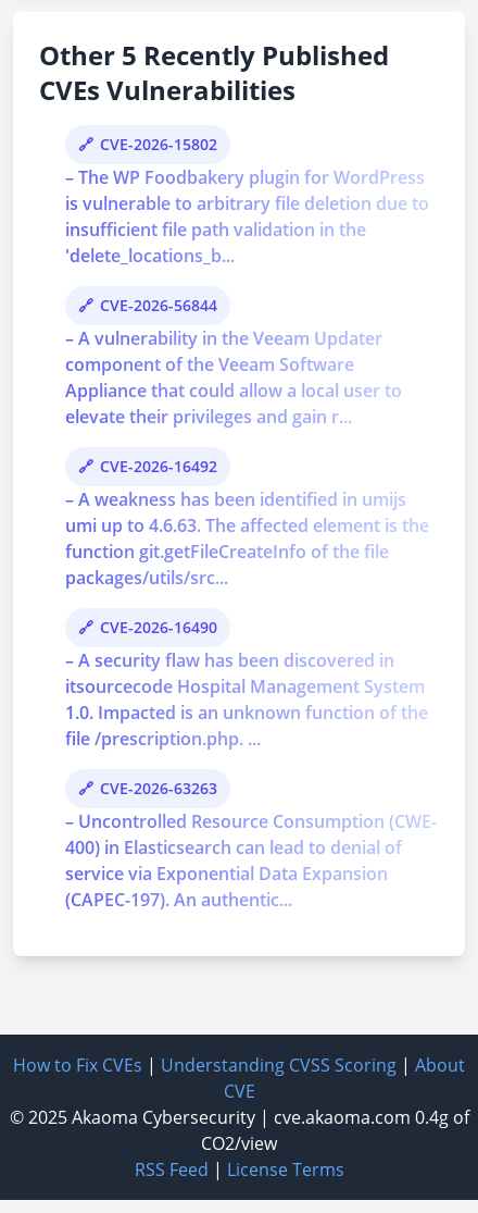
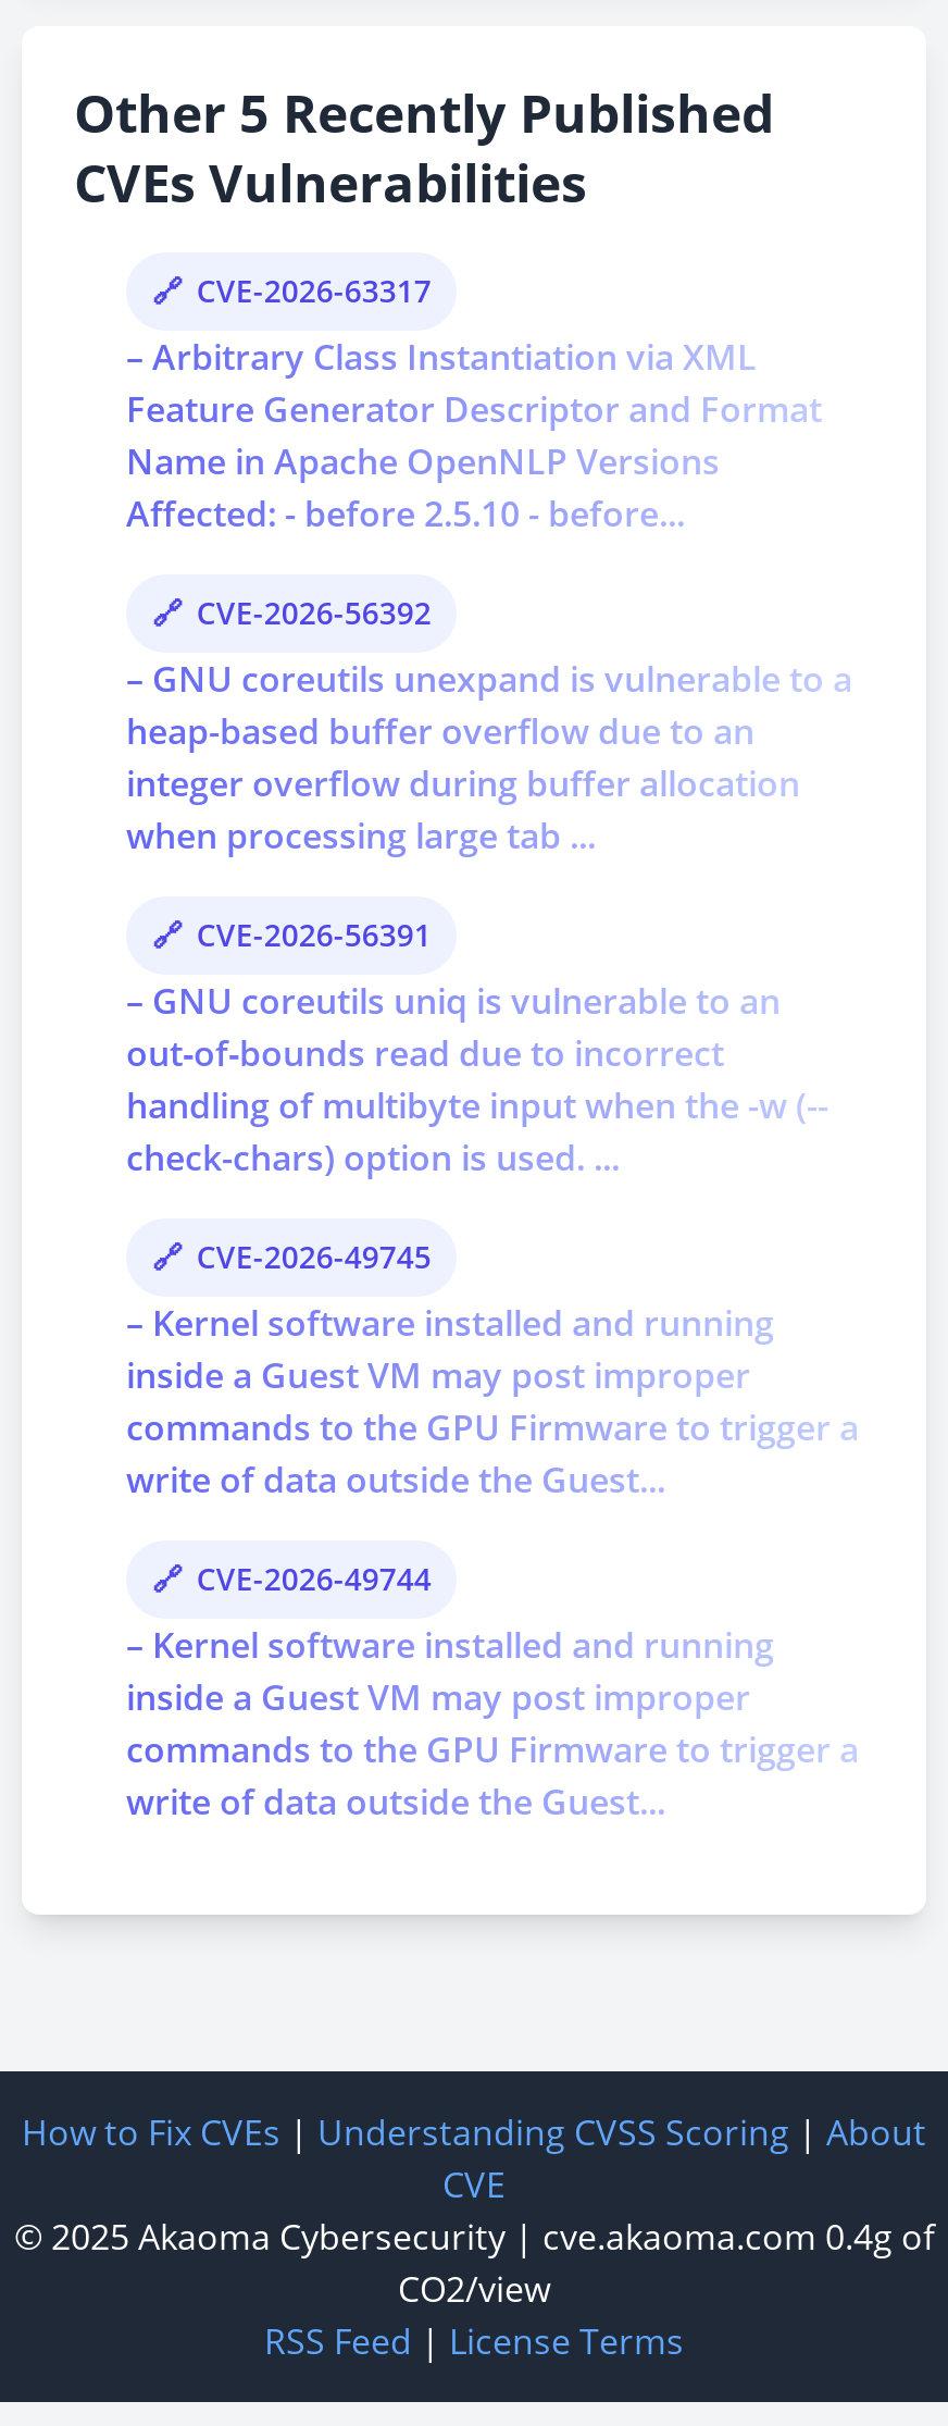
[100,134,218,154] CVE-2026-15802 -> [197,270,431,311] CVE-2026-63317
[65,165,429,268] – The WP Foodbakery plugin for WordPress | is vulnerable to arbitrary file deletion due to | insufficient file path validation in the | 'delete_locations_b... -> [126,333,822,537] – Arbitrary Class Instantiation via XML | Feature Generator Descriptor and Format | Name in Apache OpenNLP Versions | Affected: - before 2.5.10 - before...
[100,295,218,315] CVE-2026-56844 -> [197,592,431,633] CVE-2026-56392
[65,326,402,429] – A vulnerability in the Veeam Updater | component of the Veeam Software | Appliance that could allow a local user to | elevate their privileges and gain r... -> [126,655,852,859] – GNU coreutils unexpand is vulnerable to a | heap-based buffer overflow due to an | integer overflow during buffer allocation | when processing large tab ...
[100,456,218,476] CVE-2026-16492 -> [197,914,431,955] CVE-2026-56391
[65,487,429,590] – A weakness has been identified in umijs | umi up to 4.6.63. The affected element is the | function git.getFileCreateInfo of the file | packages/utils/src... -> [126,977,828,1181] – GNU coreutils uniq is vulnerable to an | out‑of‑bounds read due to incorrect | handling of multibyte input when the -w (-- | check-chars) option is used. ...
[100,617,218,638] CVE-2026-16490 -> [197,1236,431,1277] CVE-2026-49745
[65,648,428,751] – A security flaw has been discovered in | itsourcecode Hospital Management System | 1.0. Impacted is an unknown function of the | file /prescription.php. ... -> [126,1299,859,1503] – Kernel software installed and running | inside a Guest VM may post improper | commands to the GPU Firmware to trigger a | write of data outside the Guest...
[100,778,218,799] CVE-2026-63263 -> [197,1558,431,1599] CVE-2026-49744
[65,809,437,912] – Uncontrolled Resource Consumption (CWE- | 400) in Elasticsearch can lead to denial of | service via Exponential Data Expansion | (CAPEC-197). An authentic... -> [126,1621,859,1825] – Kernel software installed and running | inside a Guest VM may post improper | commands to the GPU Firmware to trigger a | write of data outside the Guest...

